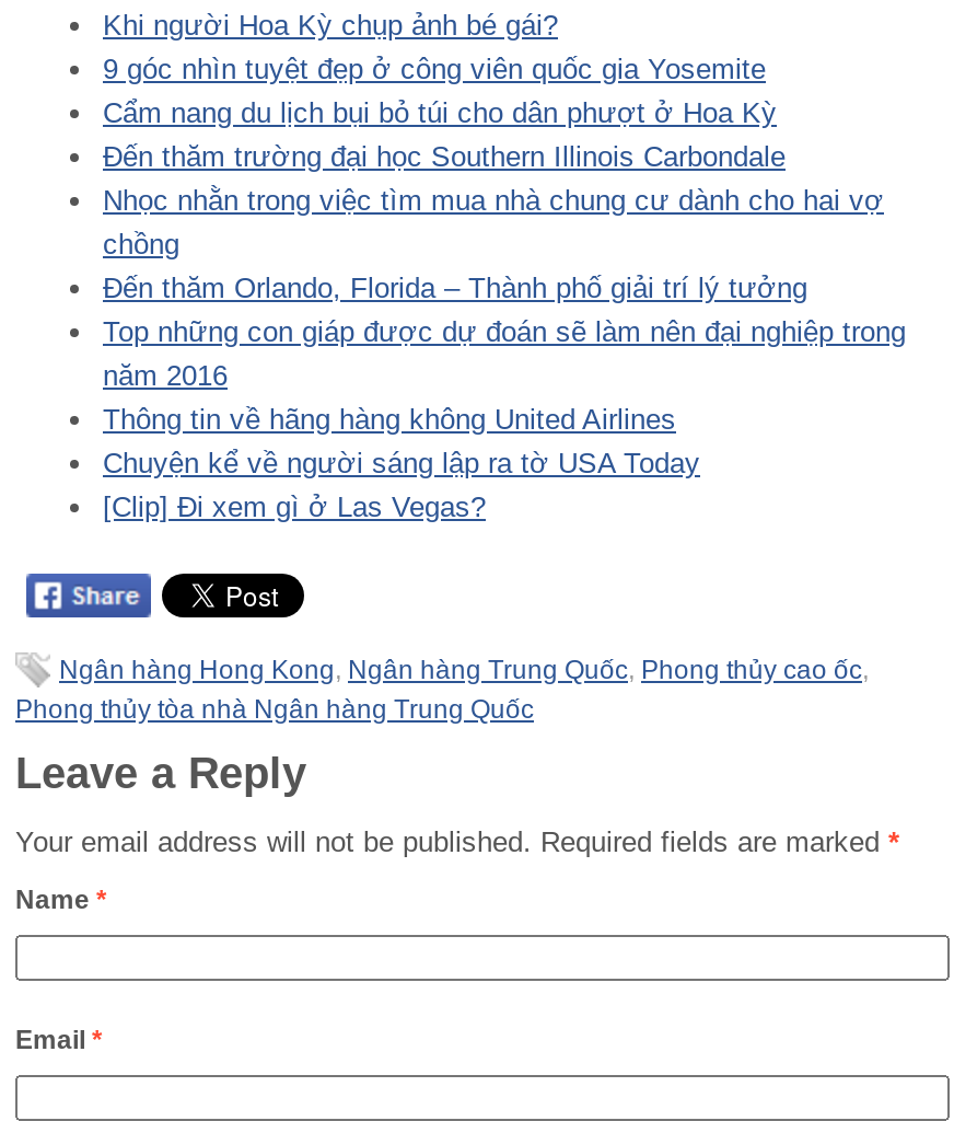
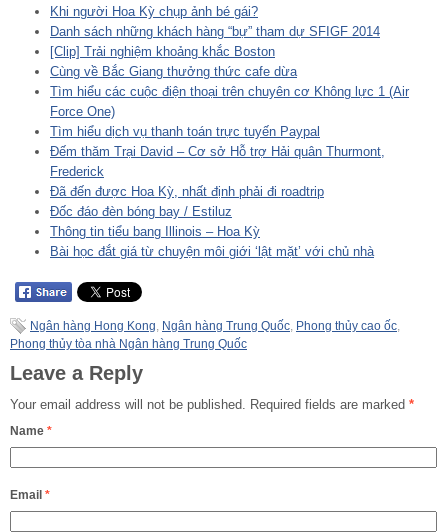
[103,51,906,522] 9 góc nhìn tuyệt đẹp ở công viên quốc gia Yosemite | Cẩm nang du lịch bụi bỏ túi cho dân phượt ở Hoa Kỳ | Đến thăm trường đại học Southern Illinois Carbondale | Nhọc nhằn trong việc tìm mua nhà chung cư dành cho hai vợ | chồng | Đến thăm Orlando, Florida – Thành phố giải trí lý tưởng | Top những con giáp được dự đoán sẽ làm nên đại nghiệp trong | năm 2016 | Thông tin về hãng hàng không United Airlines | Chuyện kể về người sáng lập ra tờ USA Today | [Clip] Đi xem gì ở Las Vegas? -> [50,23,409,258] Danh sách những khách hàng “bự” tham dự SFIGF 2014 | [Clip] Trải nghiệm khoảng khắc Boston | Cùng về Bắc Giang thưởng thức cafe dừa | Tìm hiểu các cuộc điện thoại trên chuyên cơ Không lực 1 (Air | Force One) | Tìm hiểu dịch vụ thanh toán trực tuyến Paypal | Đếm thăm Trại David – Cơ sở Hỗ trợ Hải quân Thurmont, | Frederick | Đã đến được Hoa Kỳ, nhất định phải đi roadtrip | Đốc đáo đèn bóng bay / Estiluz | Thông tin tiểu bang Illinois – Hoa Kỳ | Bài học đắt giá từ chuyện môi giới ‘lật mặt’ với chủ nhà

